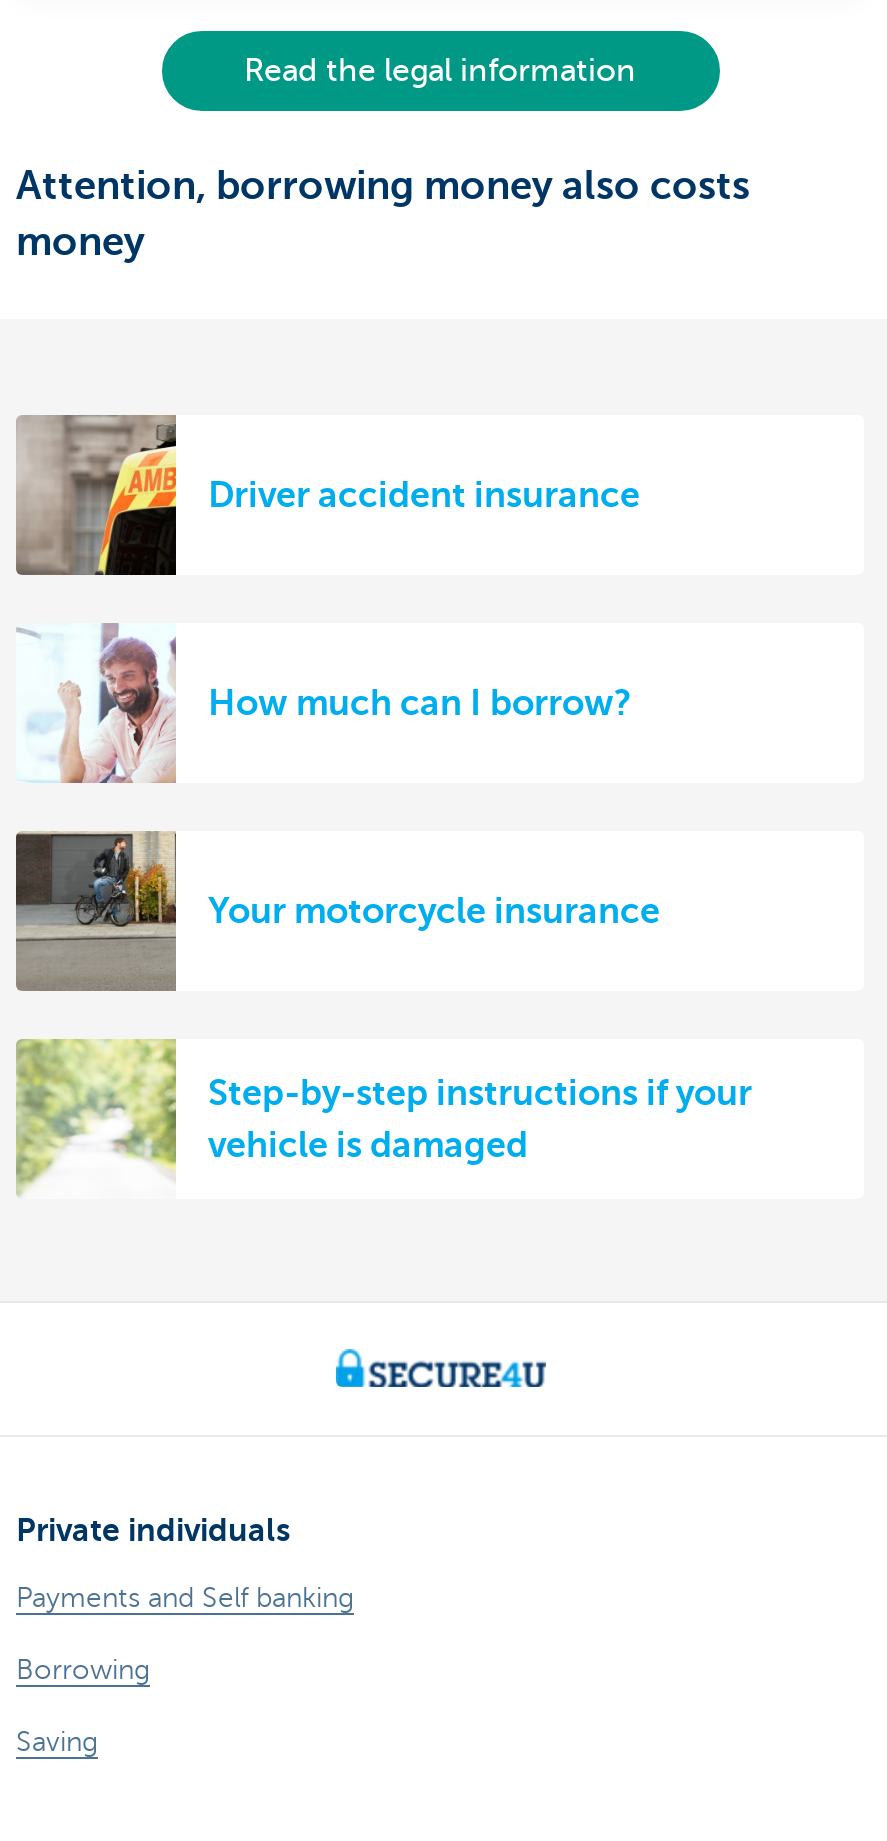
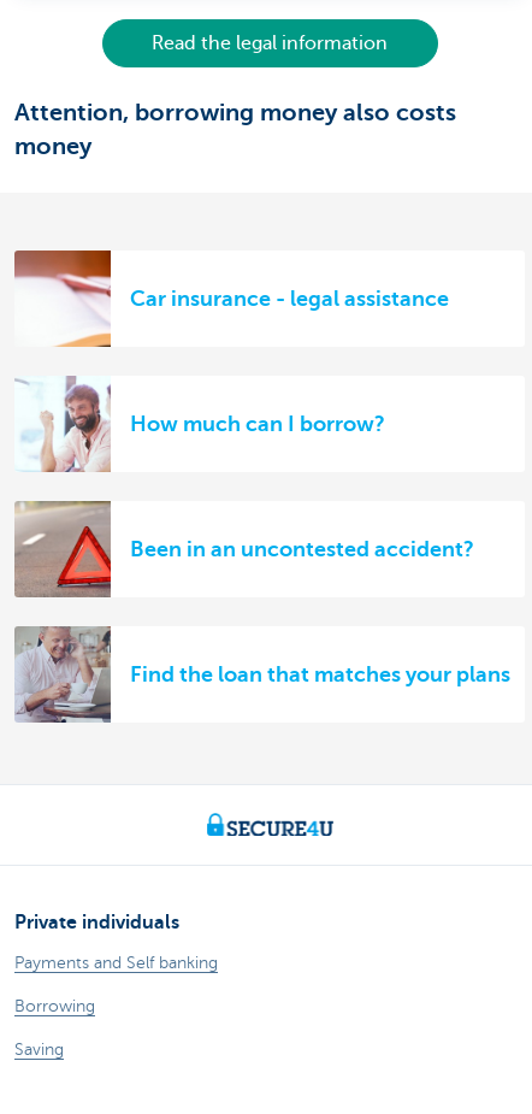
[14,415,640,577] [image] | Driver accident insurance -> [14,250,449,348] [image] | Car insurance - legal assistance
[14,833,660,977] [image] | Your motorcycle insurance -> [14,501,474,590] [image] | Been in an uncontested accident?
[16,1039,752,1199] [image] | Step-by-step instructions if your | vehicle is damaged -> [16,626,510,724] [image] | Find the loan that matches your plans

